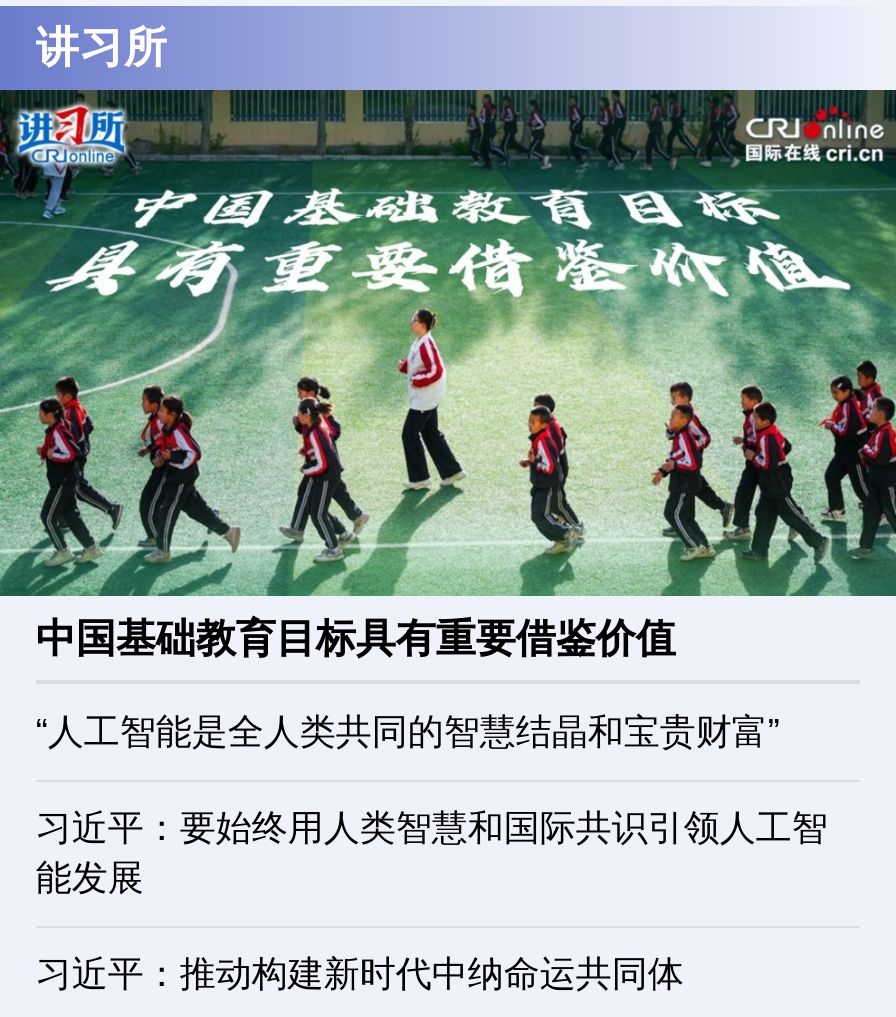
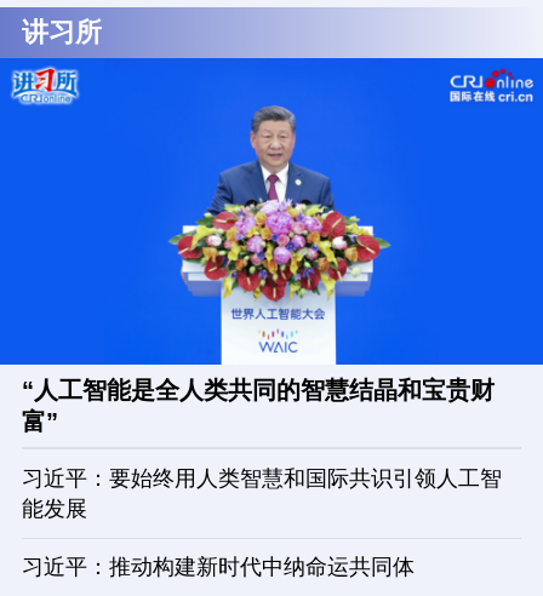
[6,88,890,751] [image] | 中国基础教育目标具有重要借鉴价值 | “人工智能是全人类共同的智慧结晶和宝贵财富” -> [4,57,539,435] [image] | “人工智能是全人类共同的智慧结晶和宝贵财 | 富”

